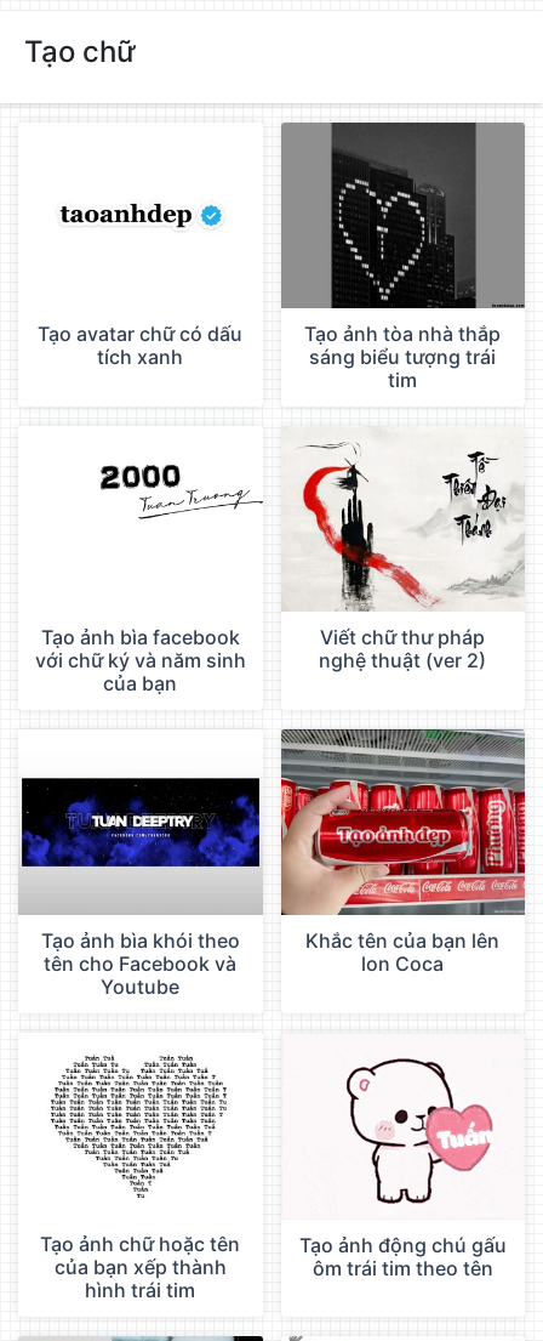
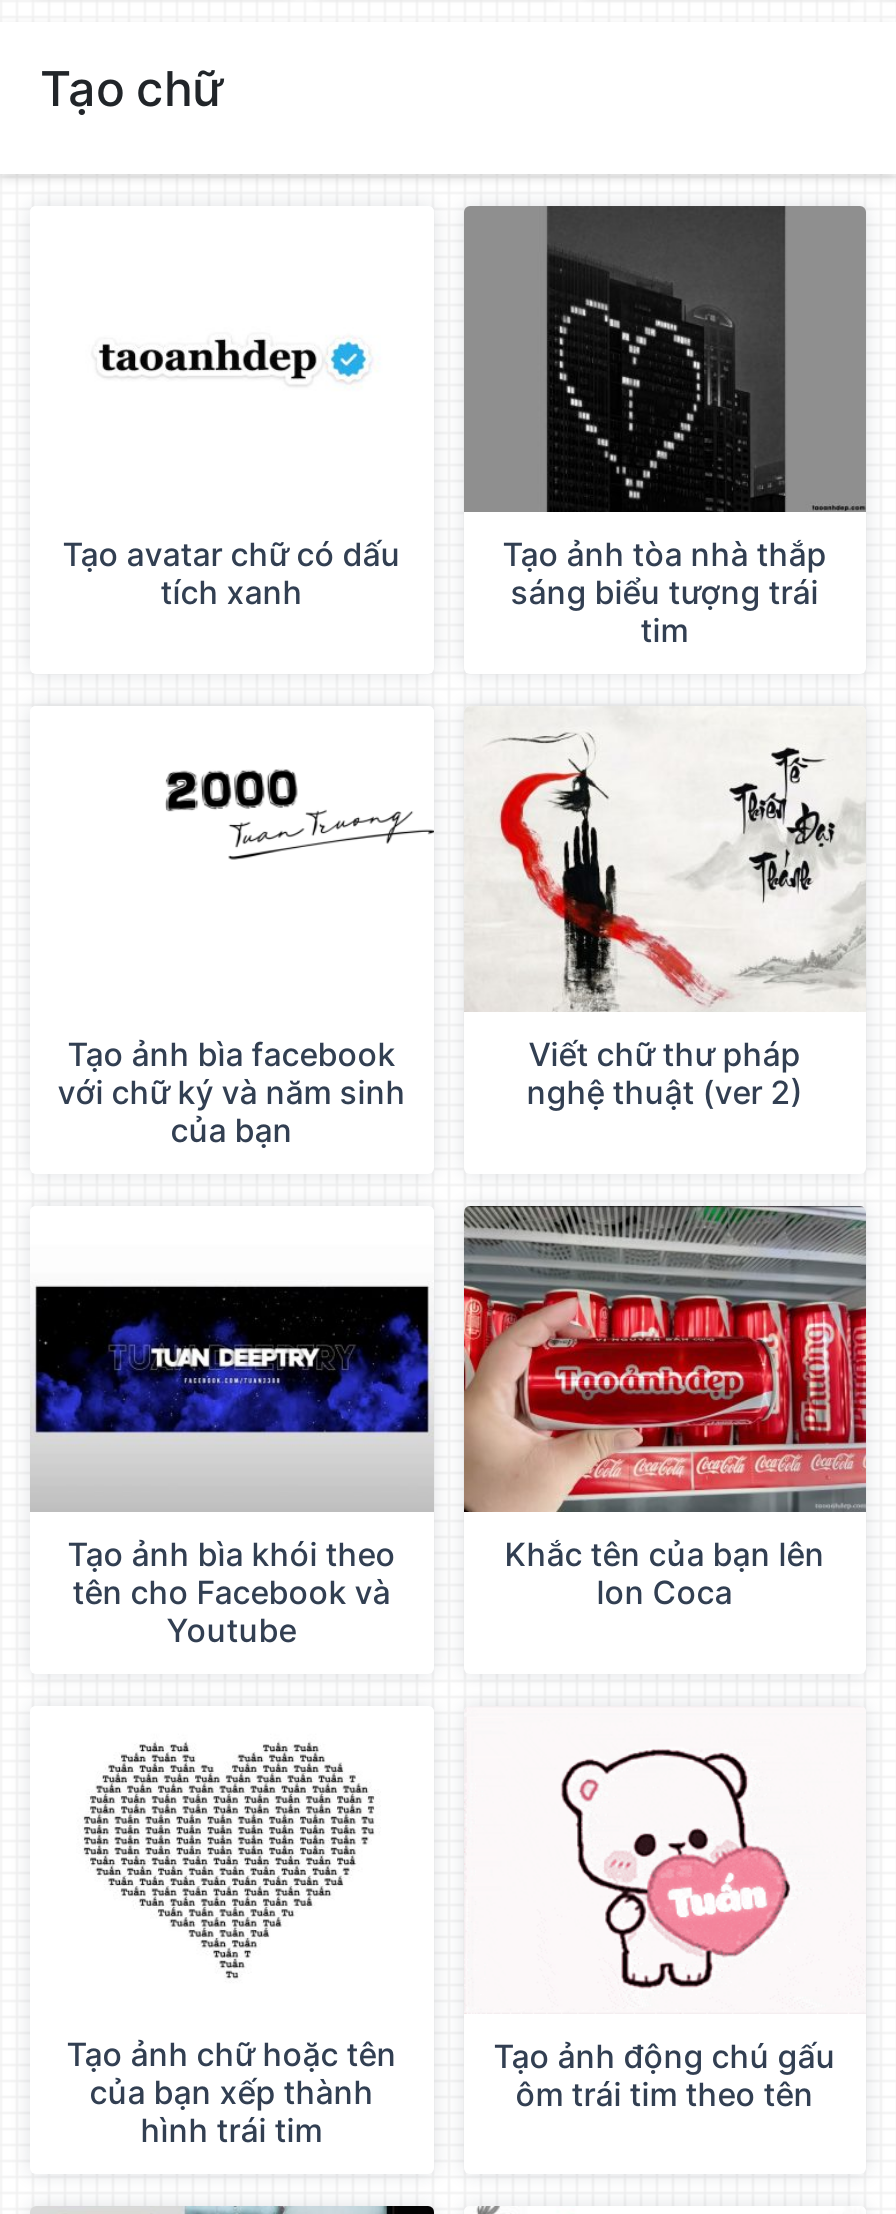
[341,1058,493,1184] [image] -> [560,1748,812,1958] [image]

